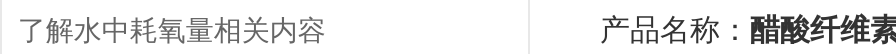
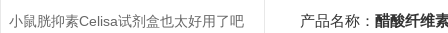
[18,14,326,46] 了解水中耗氧量相关内容 -> [9,13,244,29] 小鼠胱抑素Celisa试剂盒也太好用了吧

